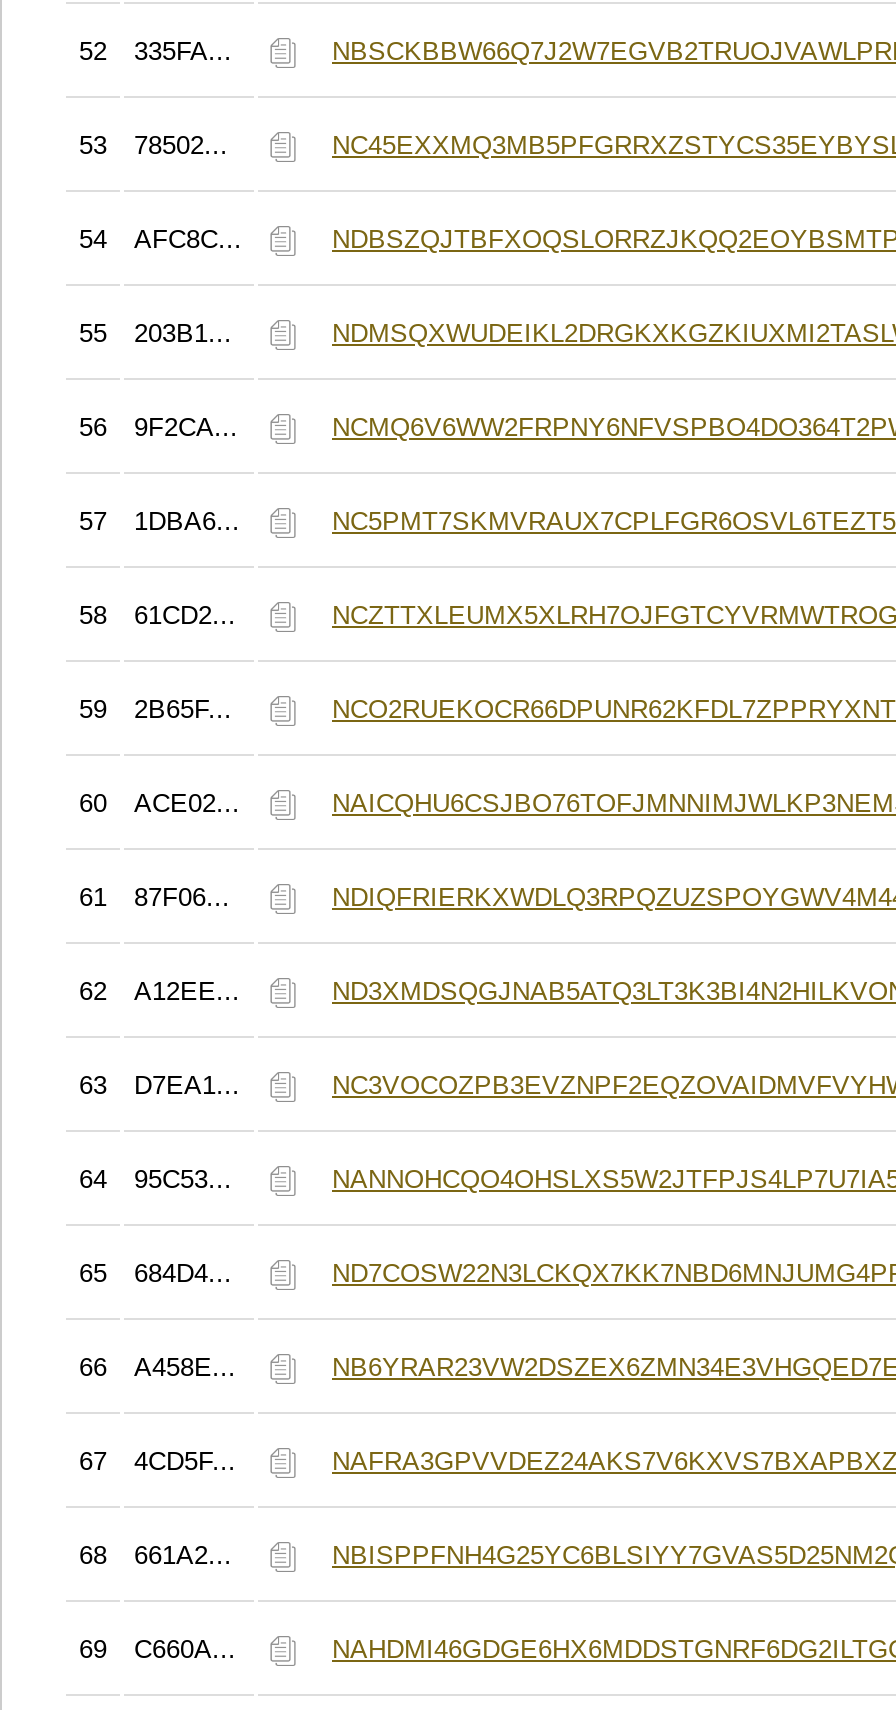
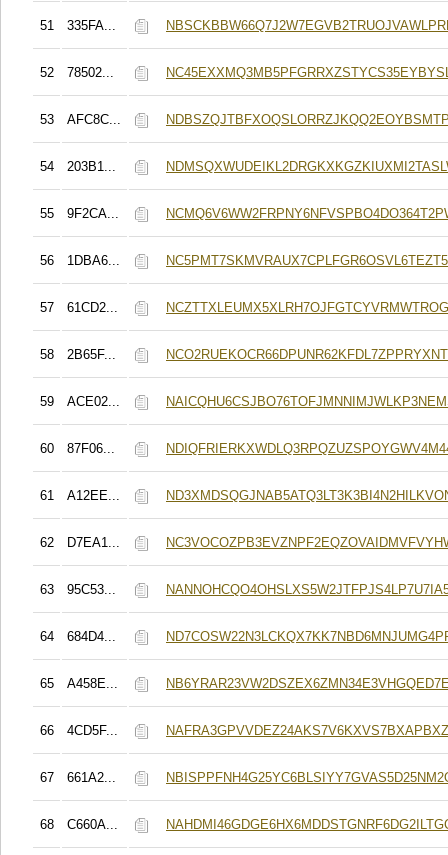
[79,36,232,66] 52 335FA... -> [39,18,116,33] 51 335FA...
[79,130,228,160] 53 78502... -> [39,65,114,80] 52 78502...
[79,224,242,254] 54 AFC8C... -> [39,112,121,127] 53 AFC8C...
[79,318,232,348] 55 203B1... -> [39,159,116,174] 54 203B1...
[79,412,238,442] 56 9F2CA... -> [39,206,119,221] 55 9F2CA...
[79,506,240,536] 57 1DBA6... -> [39,253,120,268] 56 1DBA6...
[79,600,236,630] 58 61CD2... -> [39,300,118,315] 57 61CD2...
[79,694,232,724] 59 2B65F... -> [39,347,116,362] 58 2B65F...
[79,788,240,818] 60 ACE02... -> [39,394,120,409] 59 ACE02...
[79,882,230,912] 61 87F06... -> [39,441,115,456] 60 87F06...
[79,976,240,1006] 62 A12EE... -> [39,488,120,503] 61 A12EE...
[79,1070,240,1100] 63 D7EA1... -> [39,535,120,550] 62 D7EA1...
[79,1164,232,1194] 64 95C53... -> [39,582,116,597] 63 95C53...
[79,1258,232,1288] 65 684D4... -> [39,629,116,644] 64 684D4...
[79,1352,236,1382] 66 A458E... -> [39,676,118,691] 65 A458E...
[79,1446,236,1476] 67 4CD5F... -> [39,723,118,738] 66 4CD5F...
[79,1540,232,1570] 68 661A2... -> [39,770,116,785] 67 661A2...
[79,1634,236,1664] 69 C660A... -> [39,817,118,832] 68 C660A...

